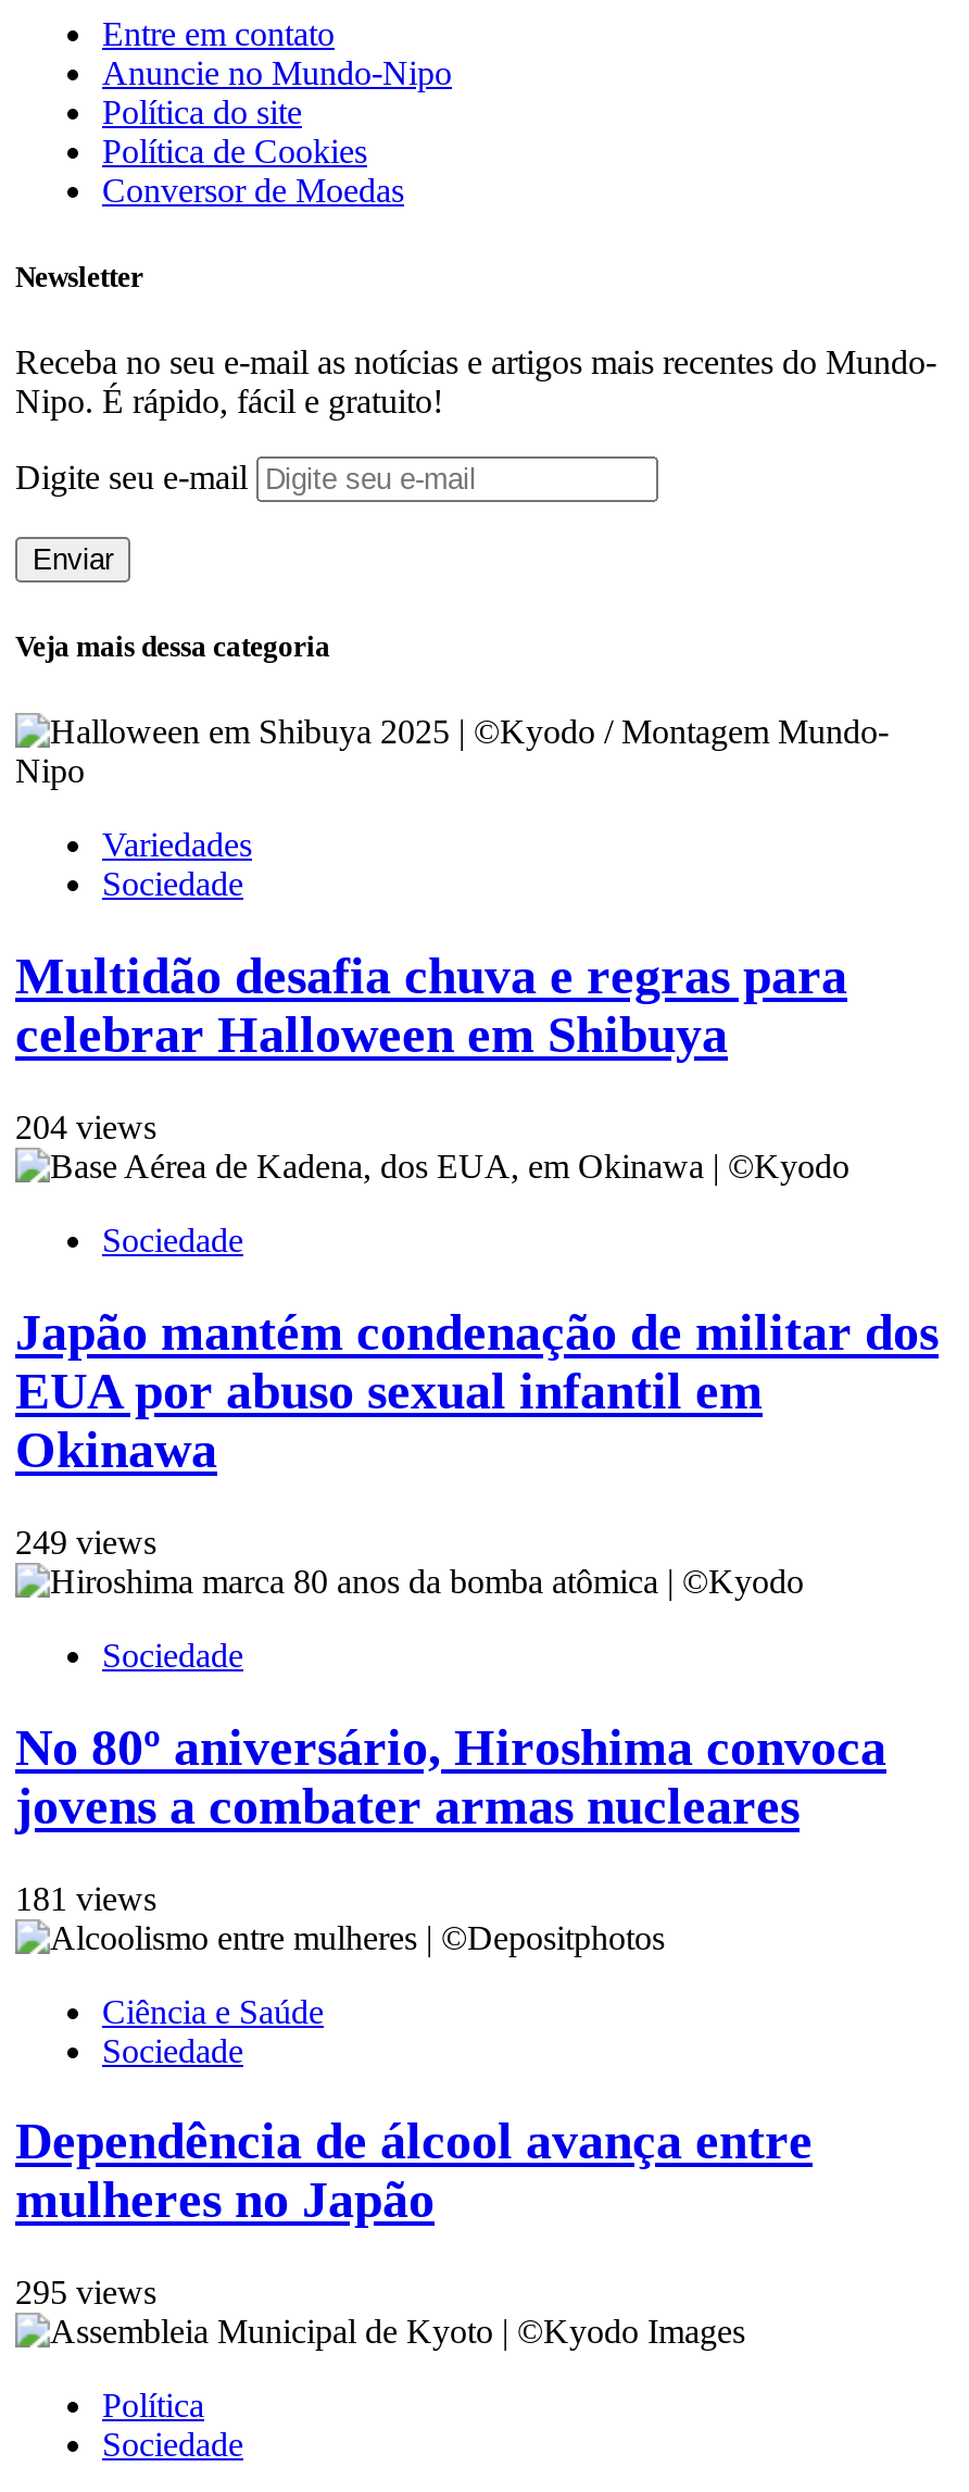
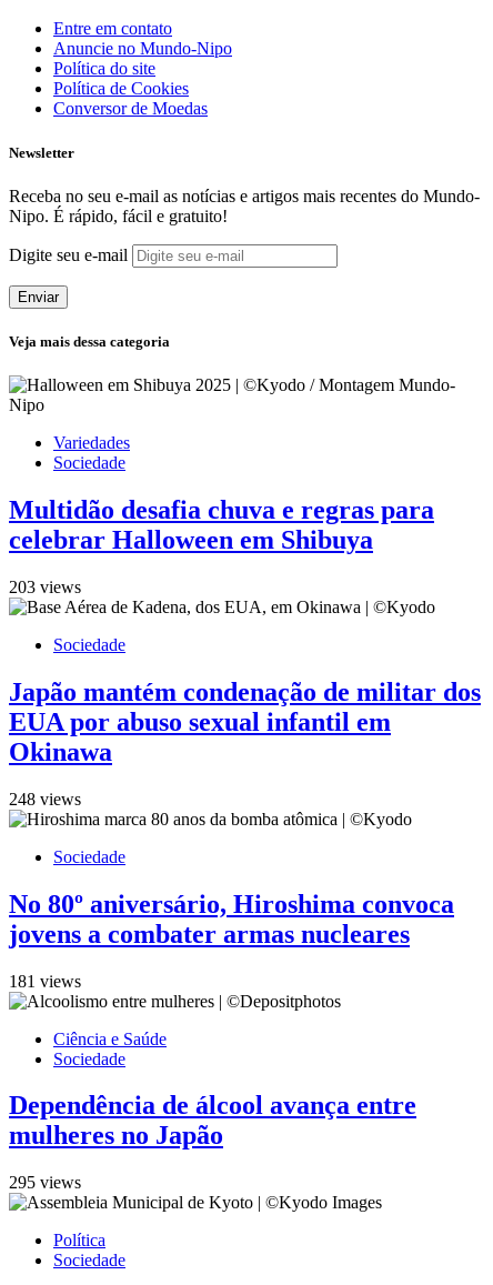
[15,1108,156,1145] 204 views -> [9,577,81,596] 203 views
[15,1523,156,1560] 249 views -> [9,789,81,808] 248 views

